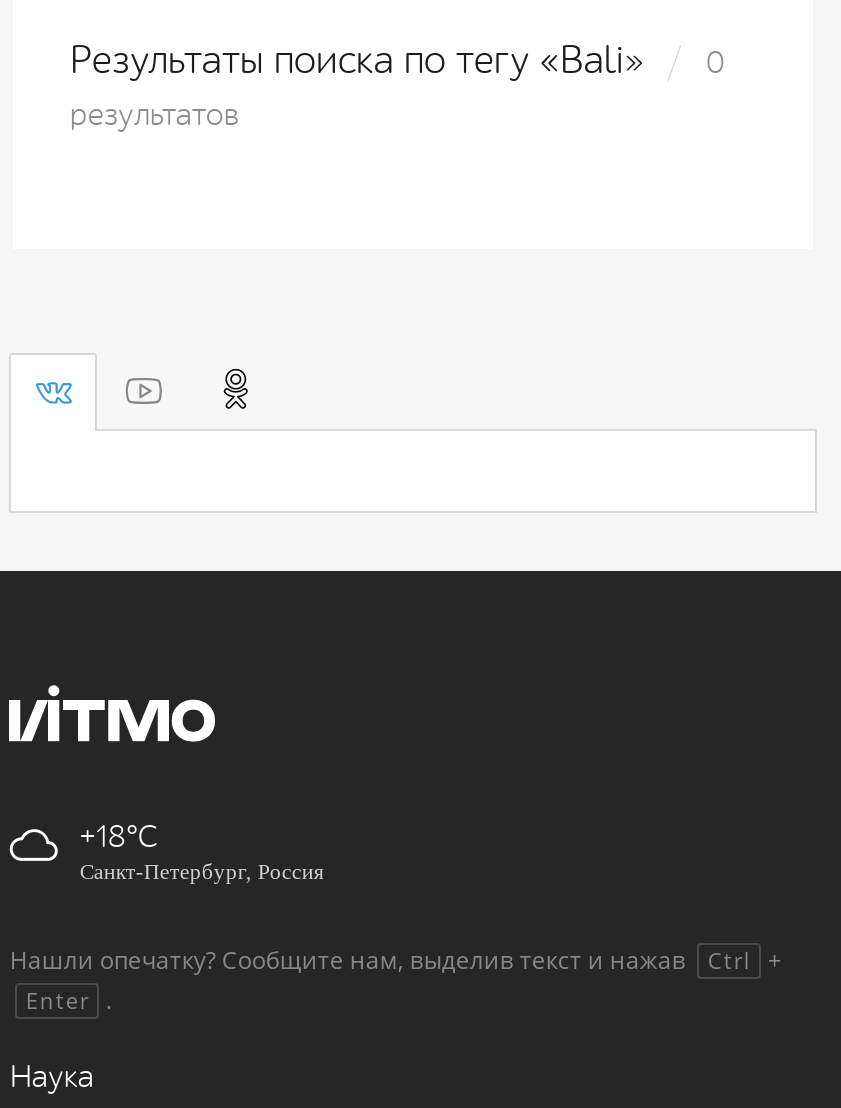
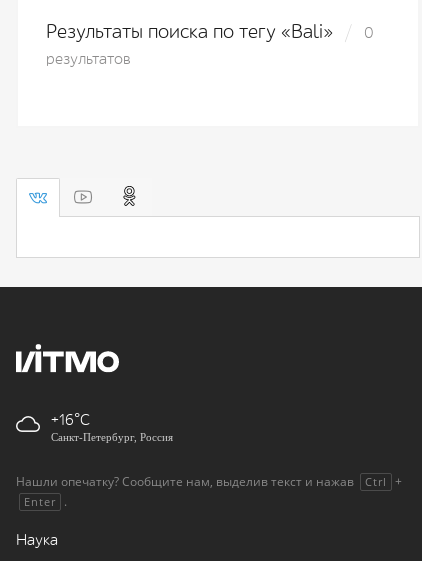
[80,819,126,857] +18 -> [51,411,74,430] +16

